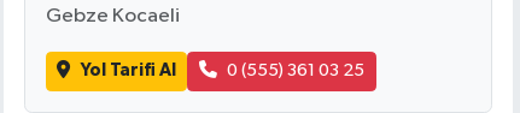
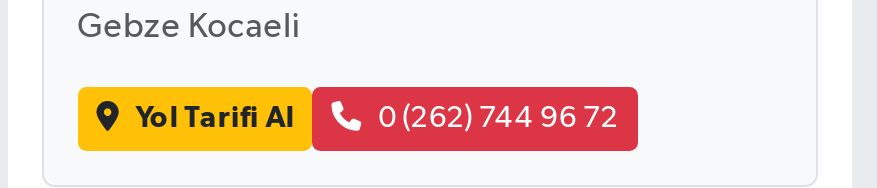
[227,62,365,80] 0 (555) 361 03 25 -> [378,103,618,133] 0 (262) 744 96 72

